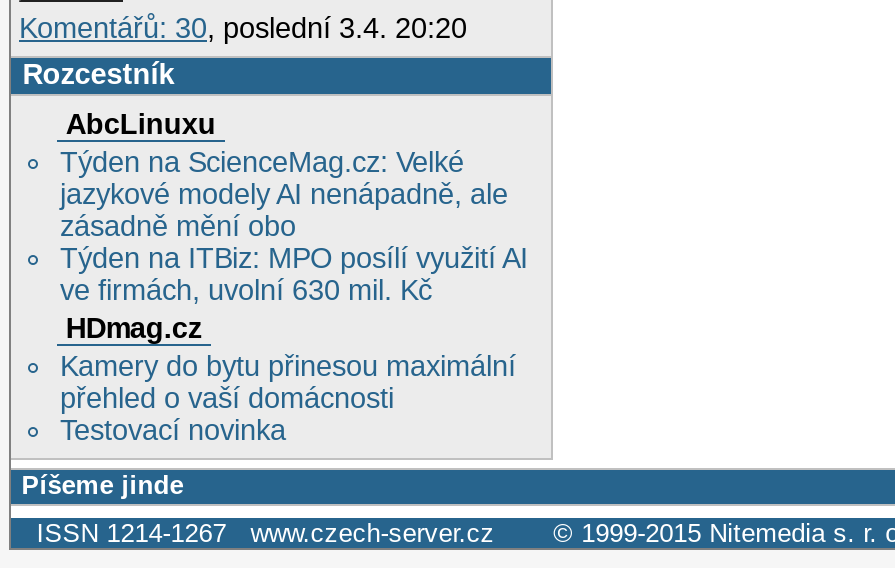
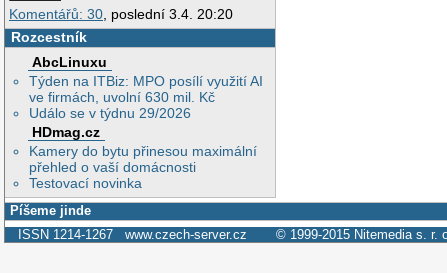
[60,146,508,242] Týden na ScienceMag.cz: Velké | jazykové modely AI nenápadně, ale | zásadně mění obo -> none
moved [60,242,528,306] -> [29,73,263,105]: Týden na ITBiz: MPO posílí využití AI | ve firmách, uvolní 630 mil. Kč
none -> [29,105,191,121] Událo se v týdnu 29/2026

